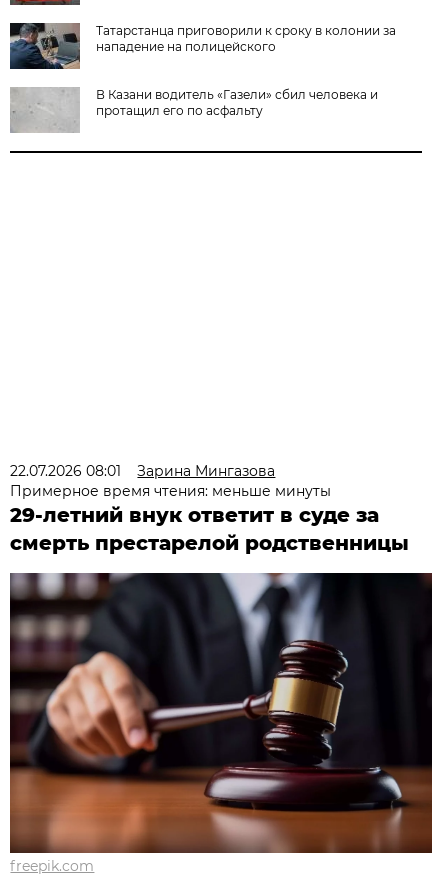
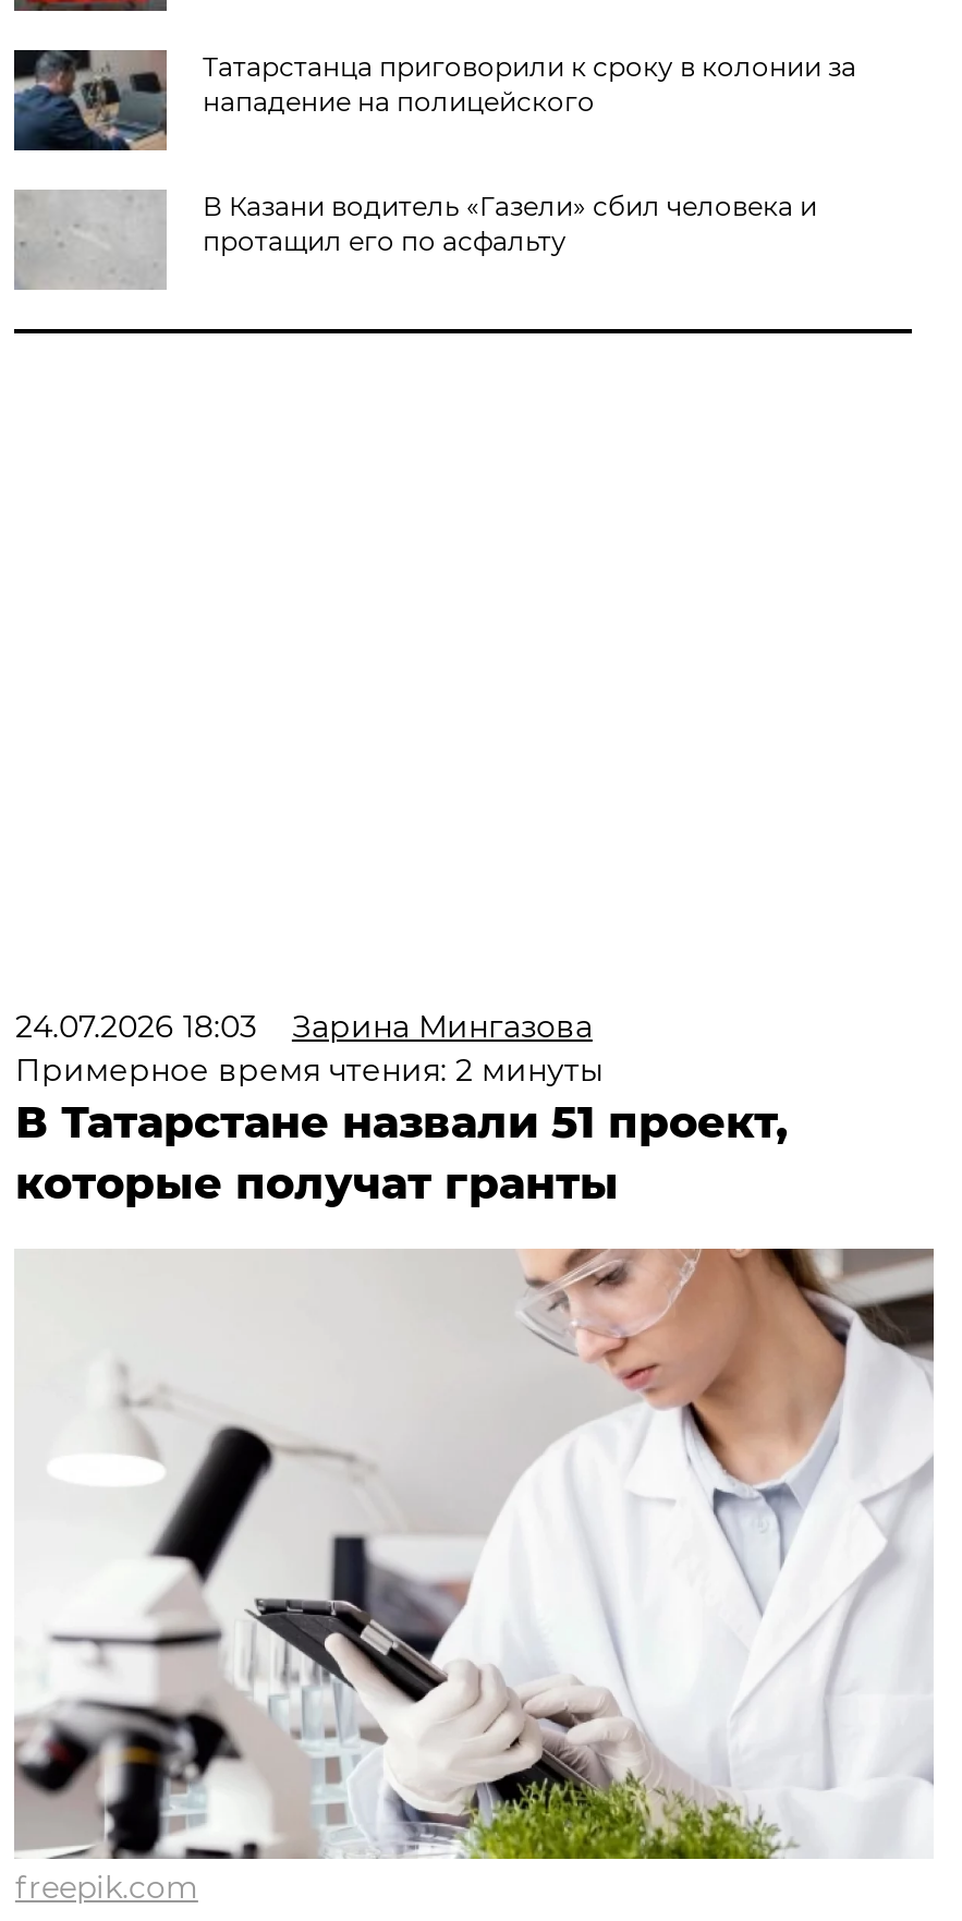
[10,462,275,480] 22.07.2026 08:01 Зарина Мингазова -> [15,1007,592,1046] 24.07.2026 18:03 Зарина Мингазова
[10,482,409,555] Примерное время чтения: меньше минуты | 29-летний внук ответит в суде за | смерть престарелой родственницы -> [15,1050,789,1209] Примерное время чтения: 2 минуты | В Татарстане назвали 51 проект, | которые получат гранты
[9,572,433,854] [image] -> [14,1247,936,1861] [image]

